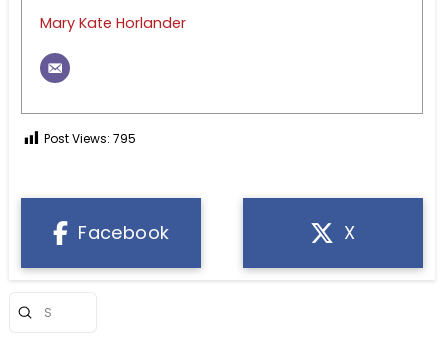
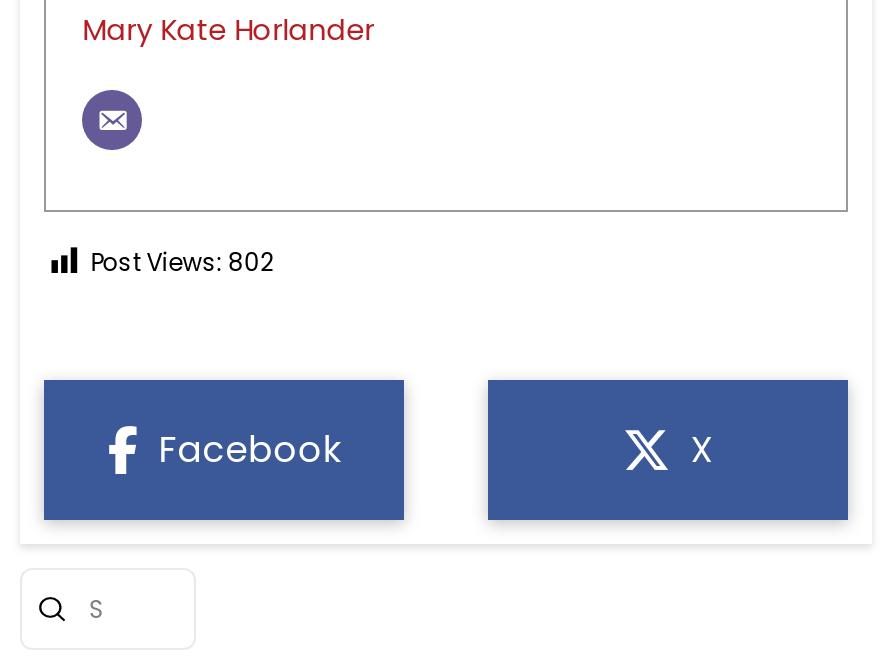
[44,130,136,147] Post Views: 795 -> [90,245,274,279] Post Views: 802

